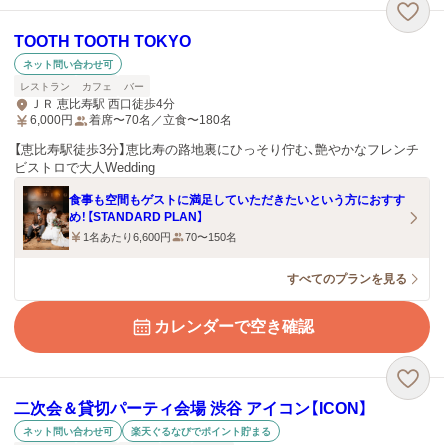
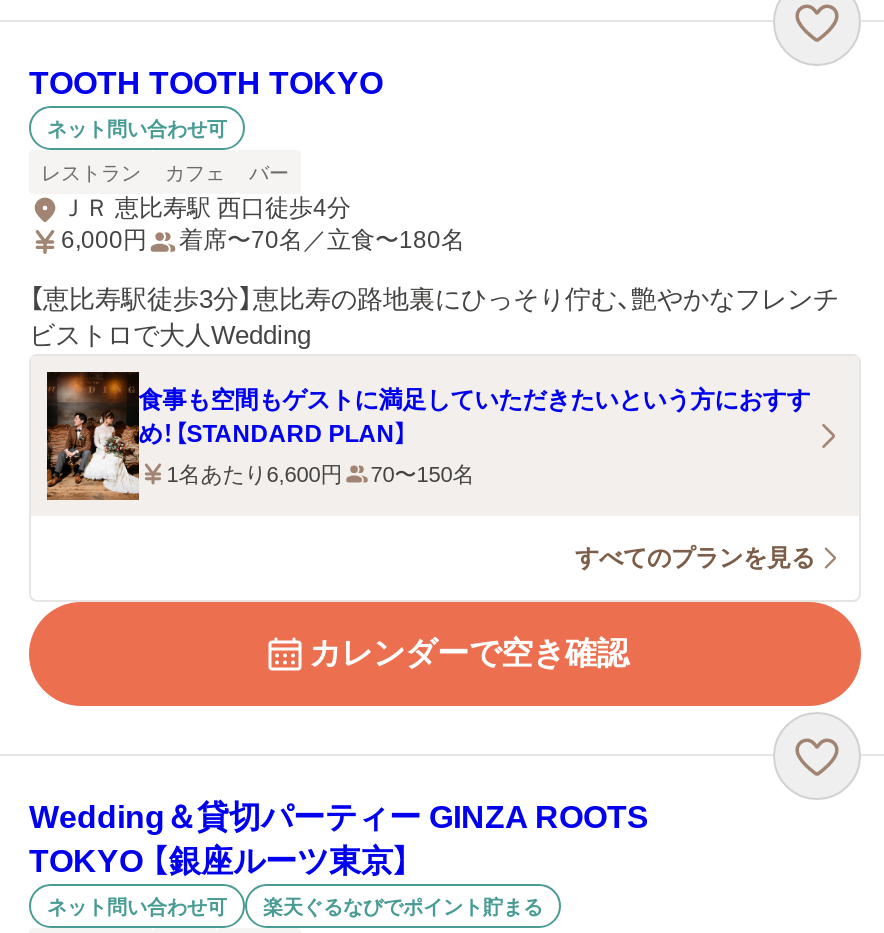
[14,400,368,417] 二次会＆貸切パーティ会場 渋谷 アイコン【ICON】 -> [29,800,649,878] Wedding＆貸切パーティー GINZA ROOTS | TOKYO 【銀座ルーツ東京】

